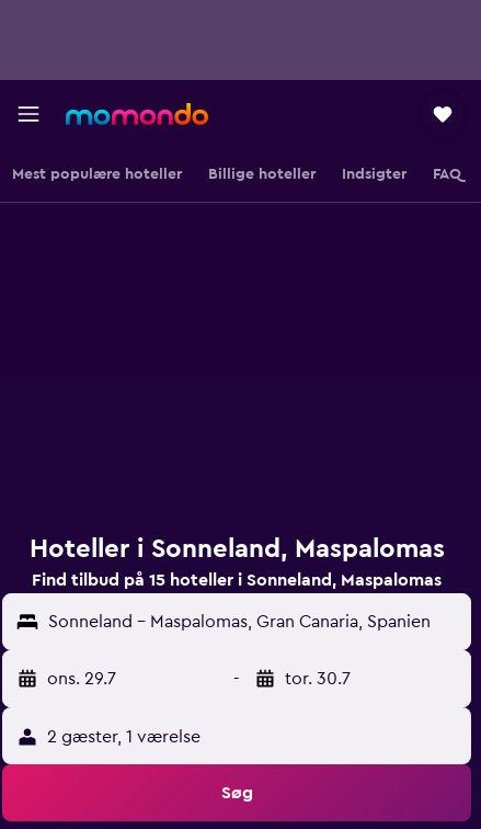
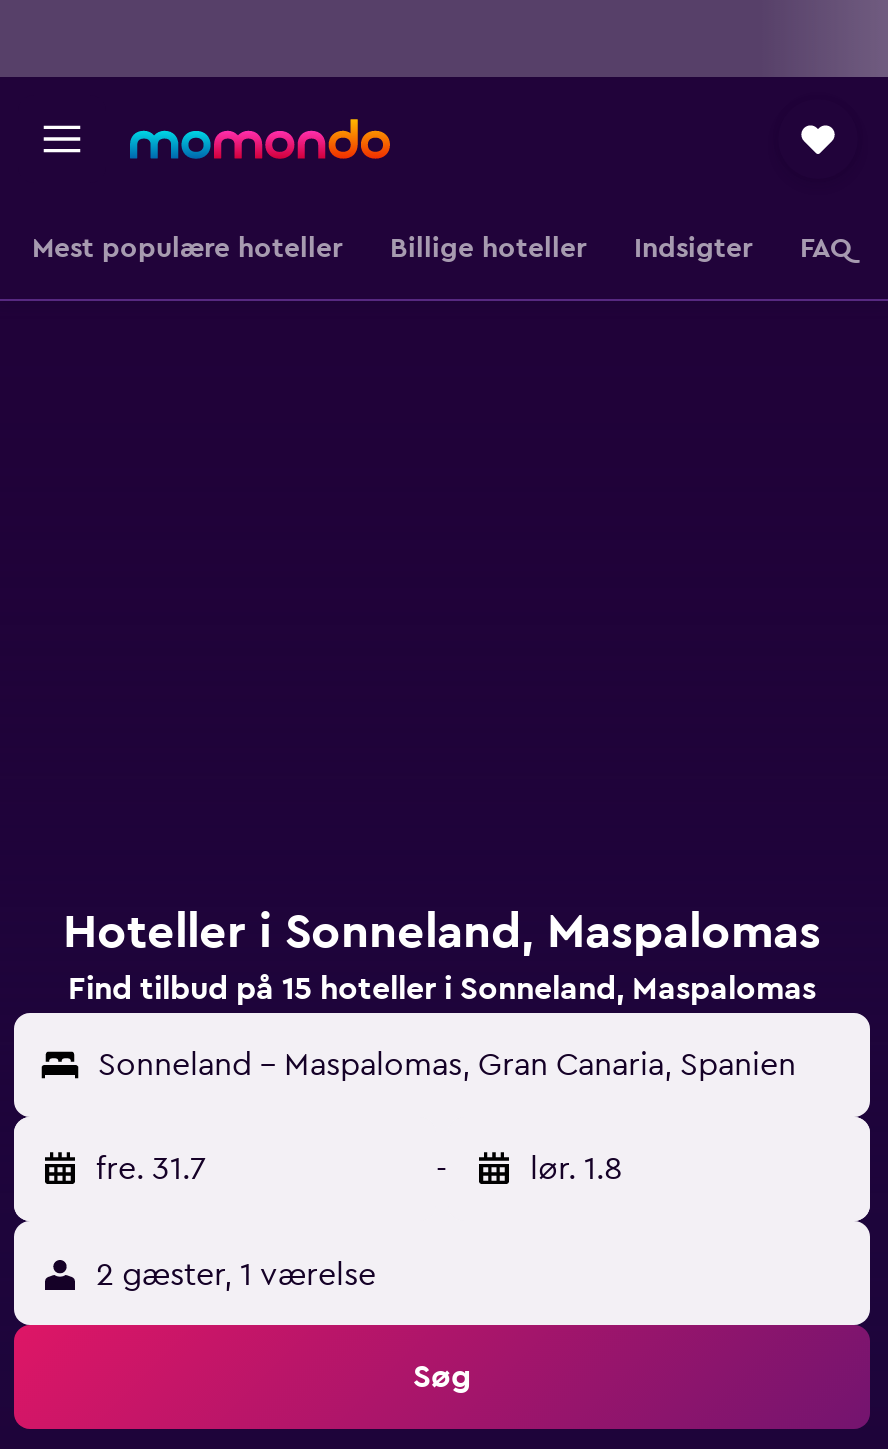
[47,670,116,688] ons. 29.7 -> [96,1153,206,1185] fre. 31.7
[285,670,351,688] tor. 30.7 -> [530,1153,622,1185] lør. 1.8

